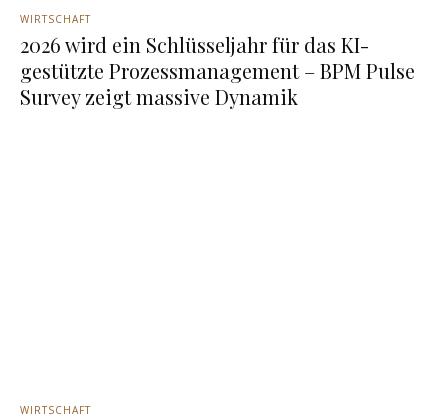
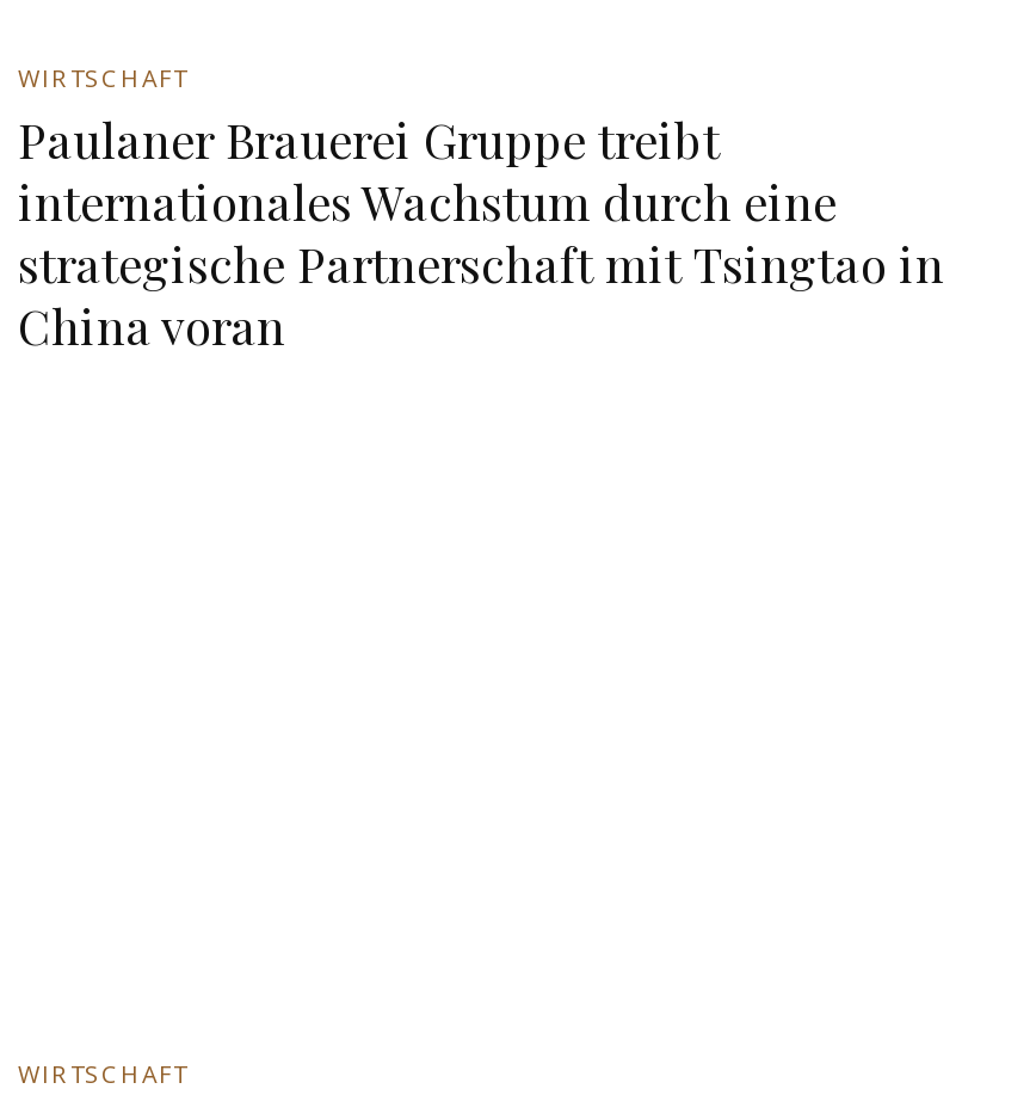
[20,31,415,110] 2026 wird ein Schlüsseljahr für das KI- | gestützte Prozessmanagement – BPM Pulse | Survey zeigt massive Dynamik -> [18,106,944,357] Paulaner Brauerei Gruppe treibt | internationales Wachstum durch eine | strategische Partnerschaft mit Tsingtao in | China voran

